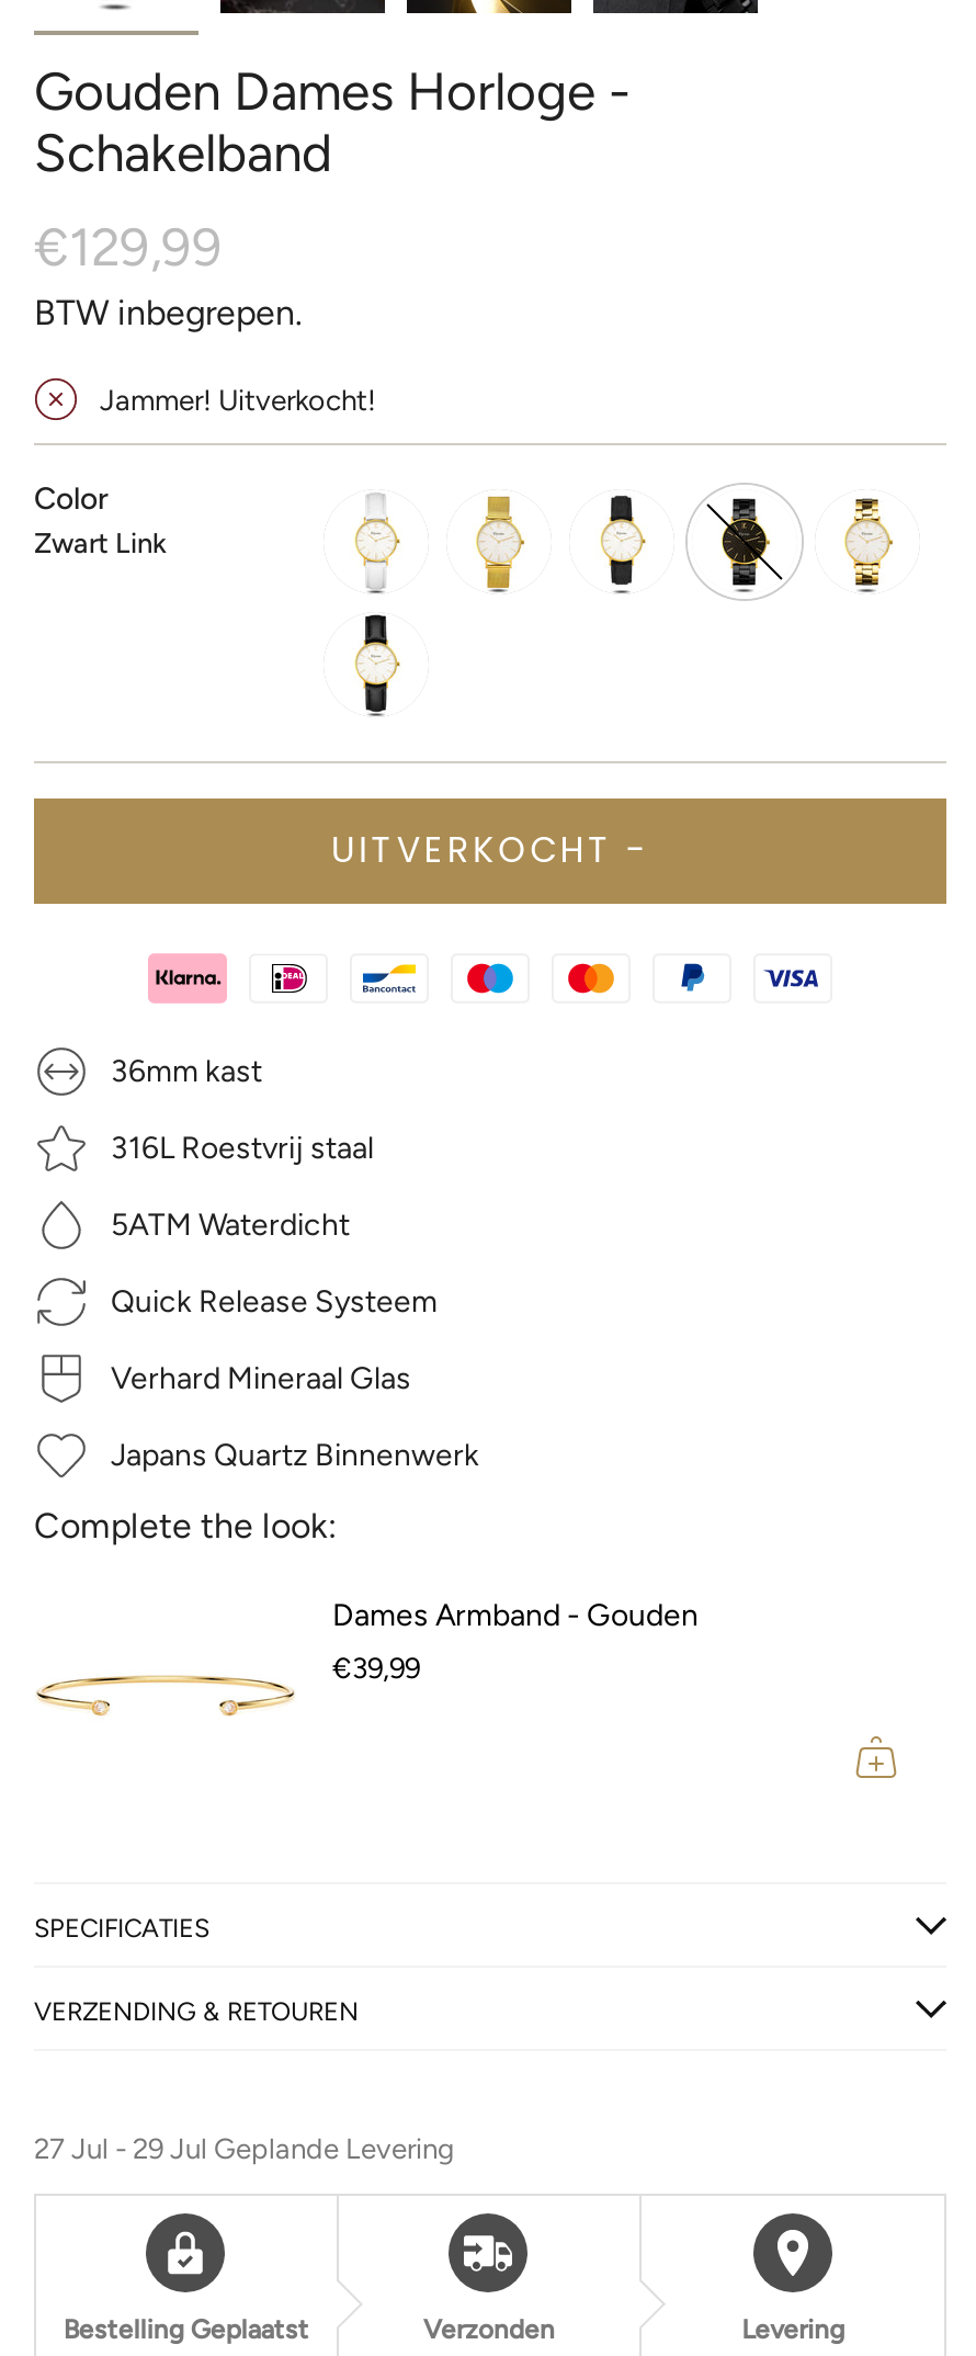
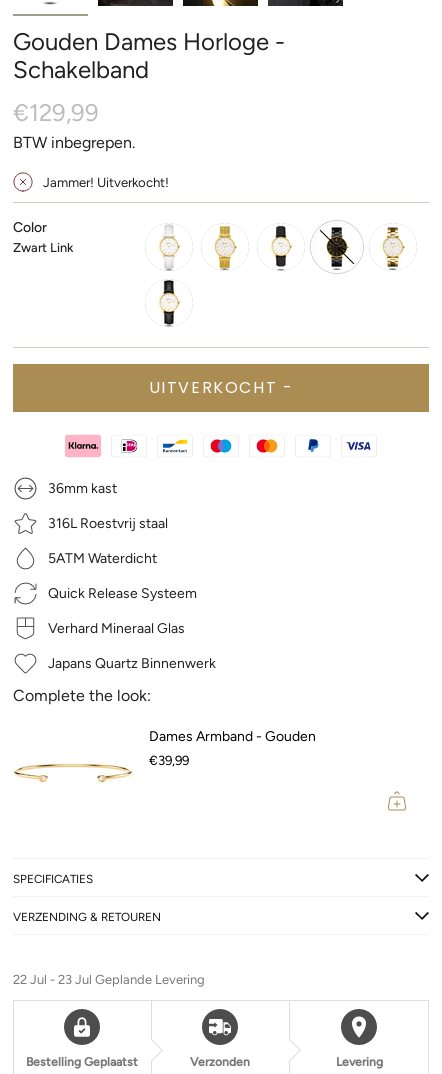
[34,2132,455,2165] 27 Jul - 29 Jul Geplande Levering -> [13,972,205,987] 22 Jul - 23 Jul Geplande Levering

